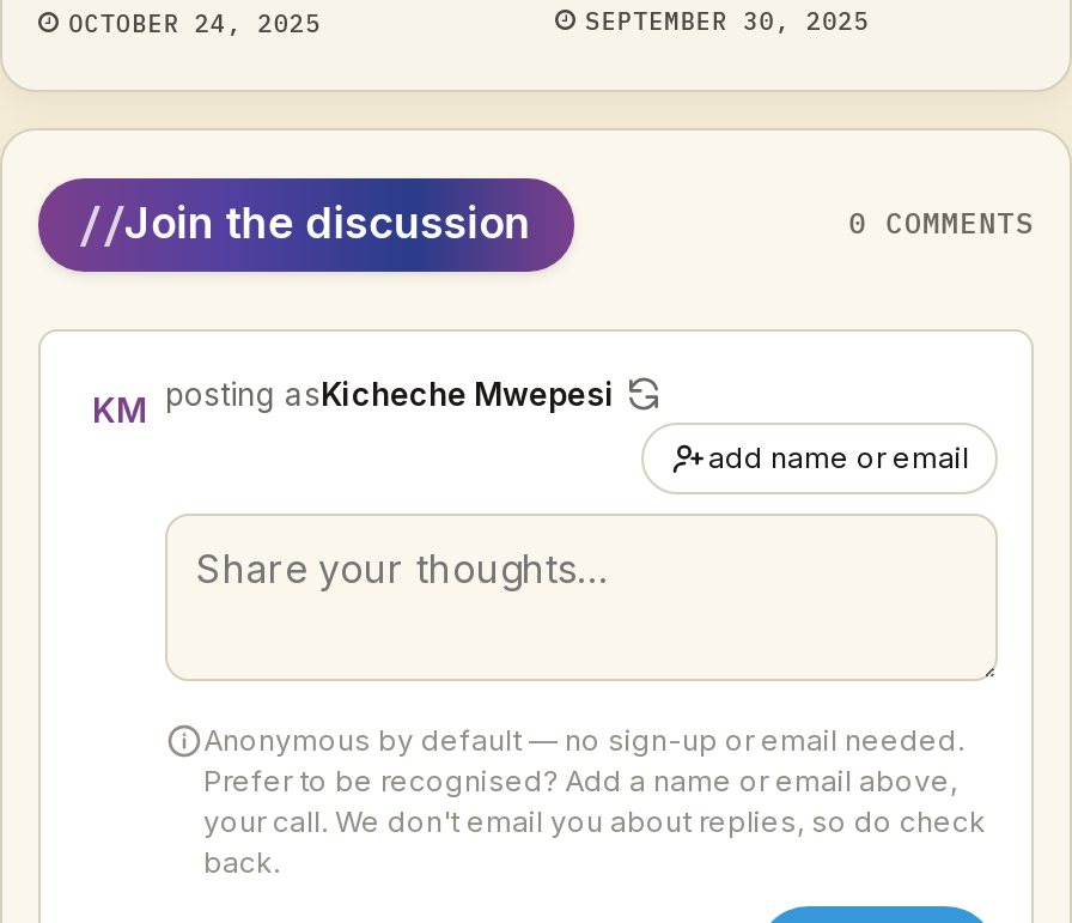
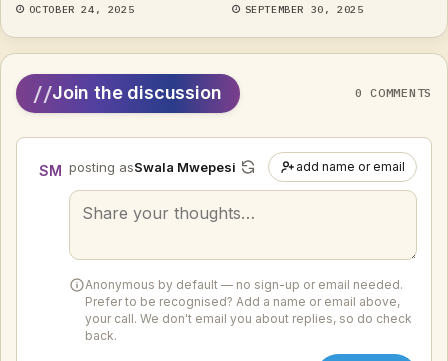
[92,373,615,430] KM posting asKicheche Mwepesi -> [38,159,236,179] SM posting asSwala Mwepesi

